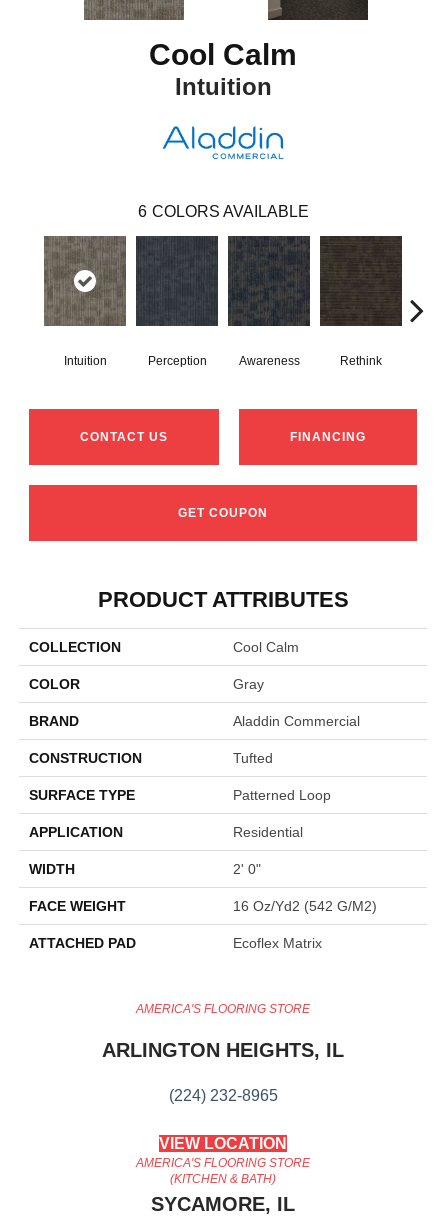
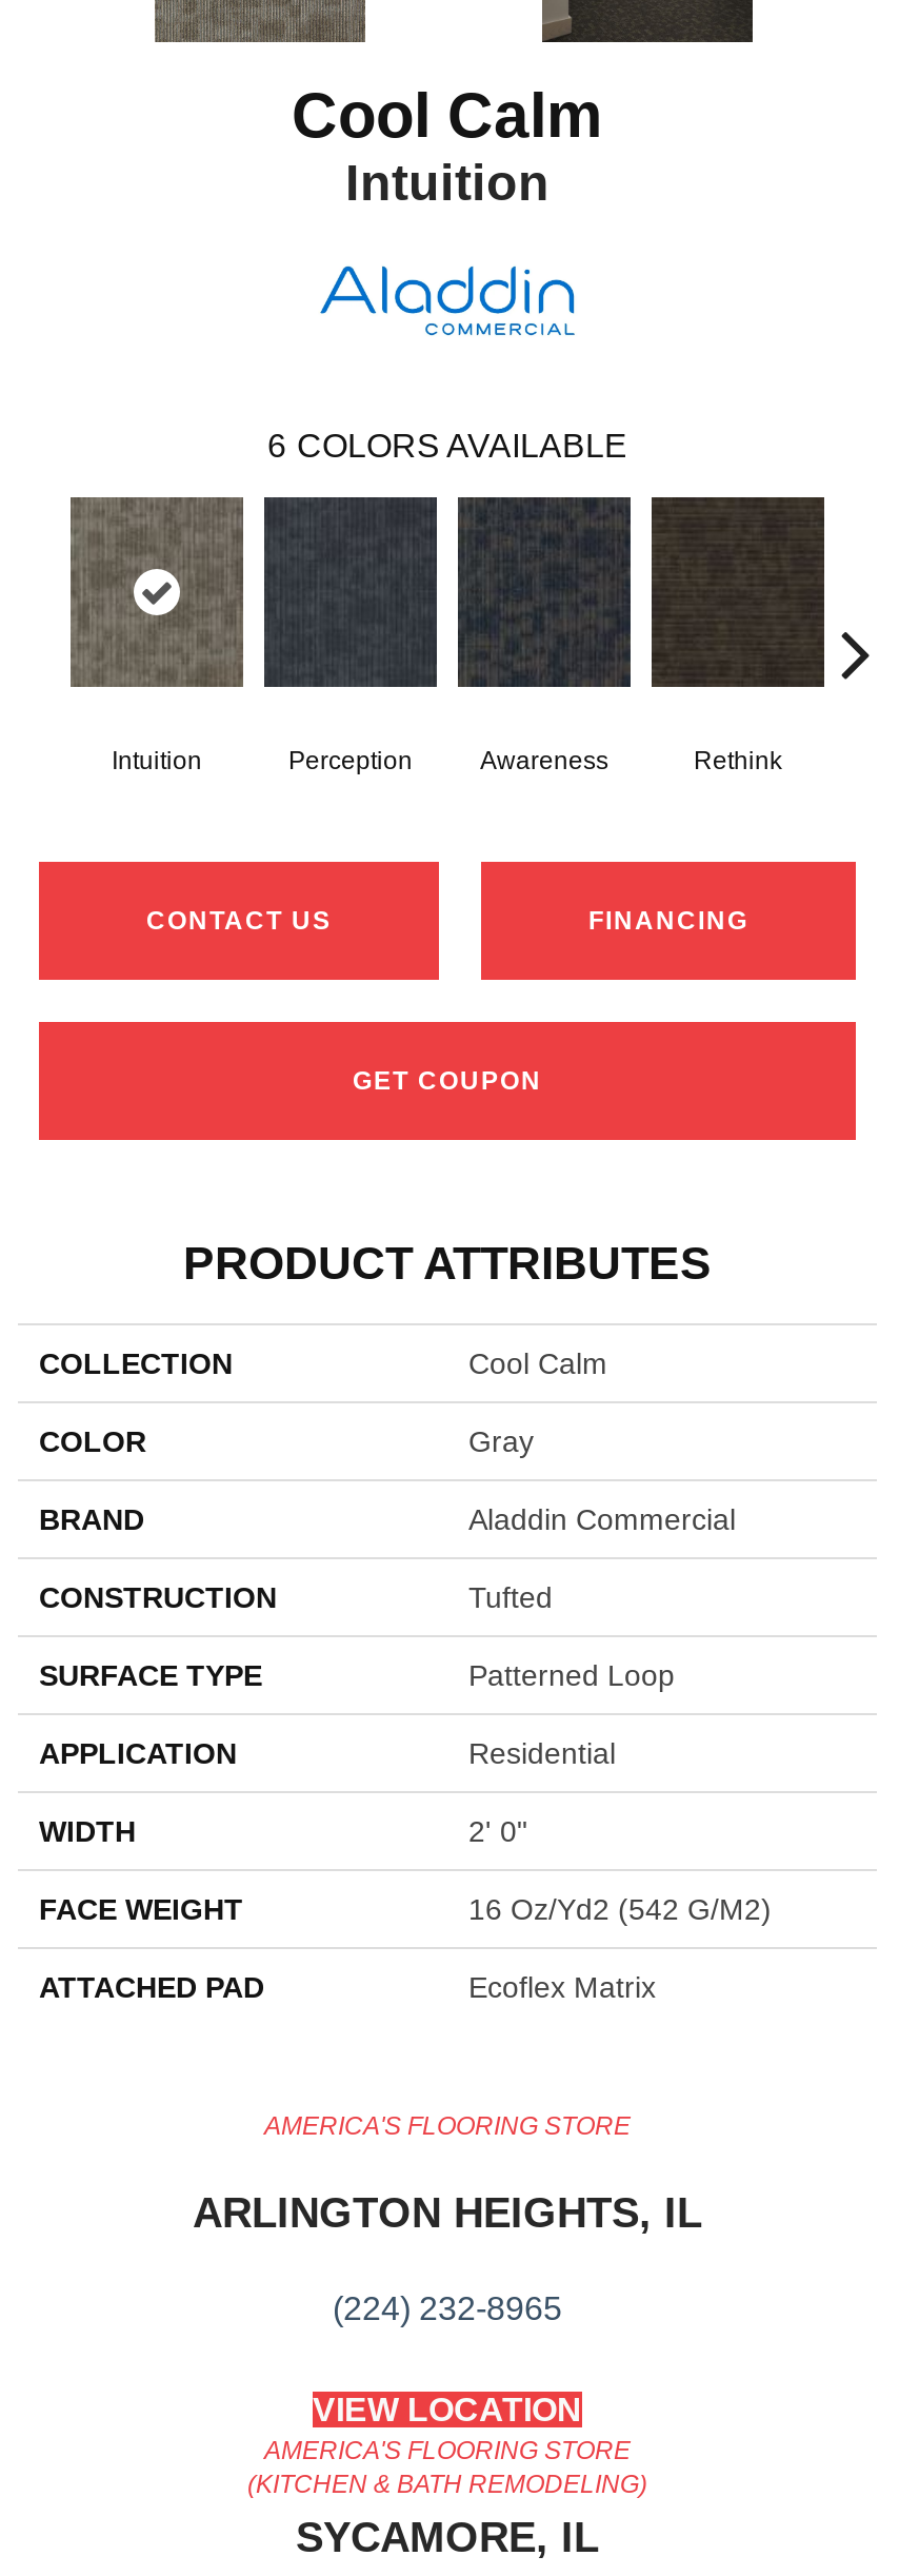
[170,1172,276,1186] (KITCHEN & BATH) -> [247,2471,647,2500] (KITCHEN & BATH REMODELING)

